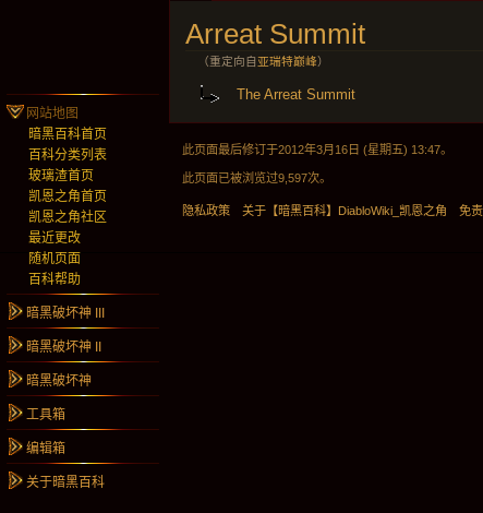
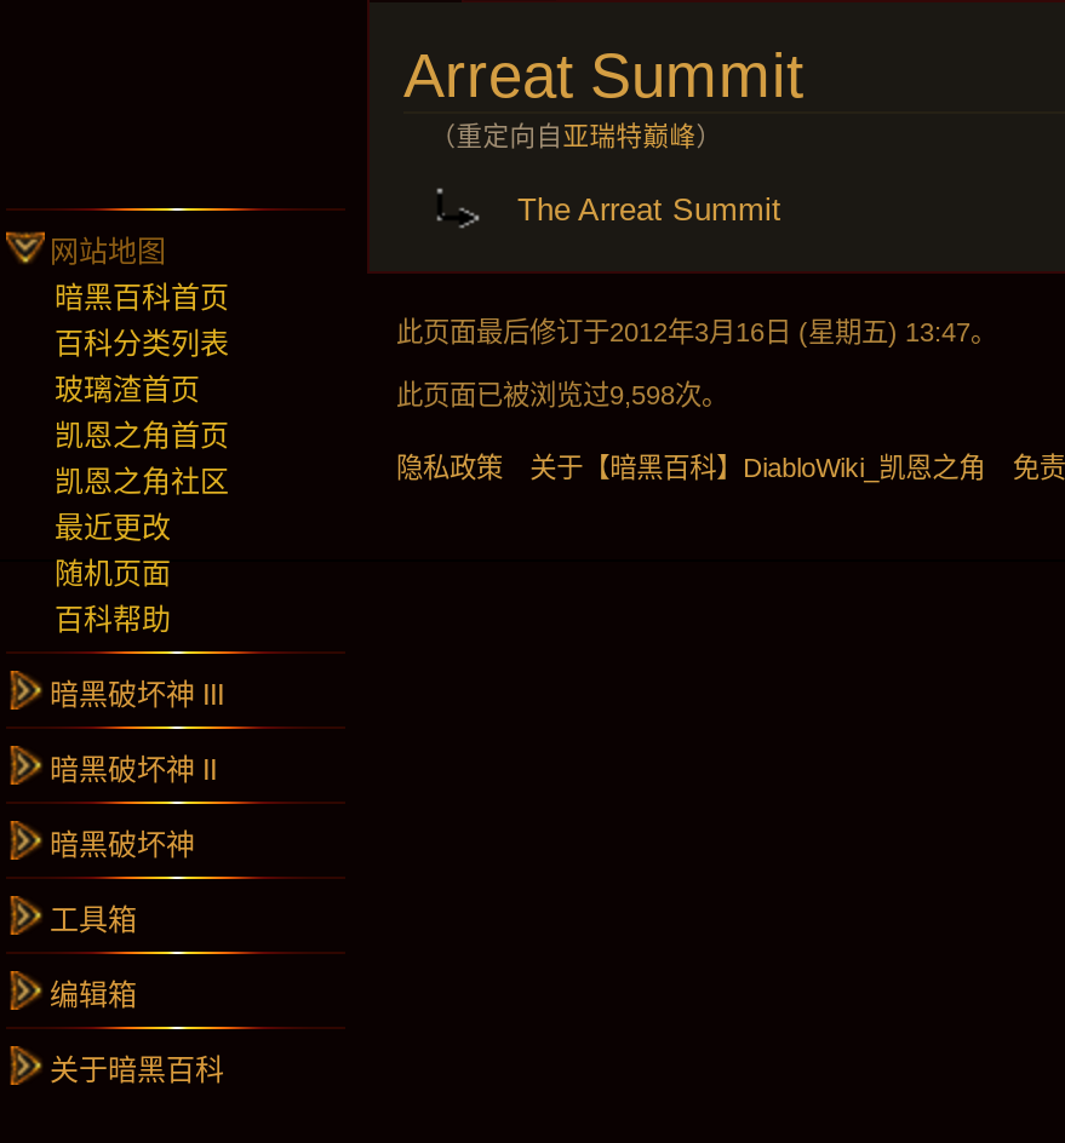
[182,171,331,184] 此页面已被浏览过9,597次。 -> [396,380,728,409] 此页面已被浏览过9,598次。

